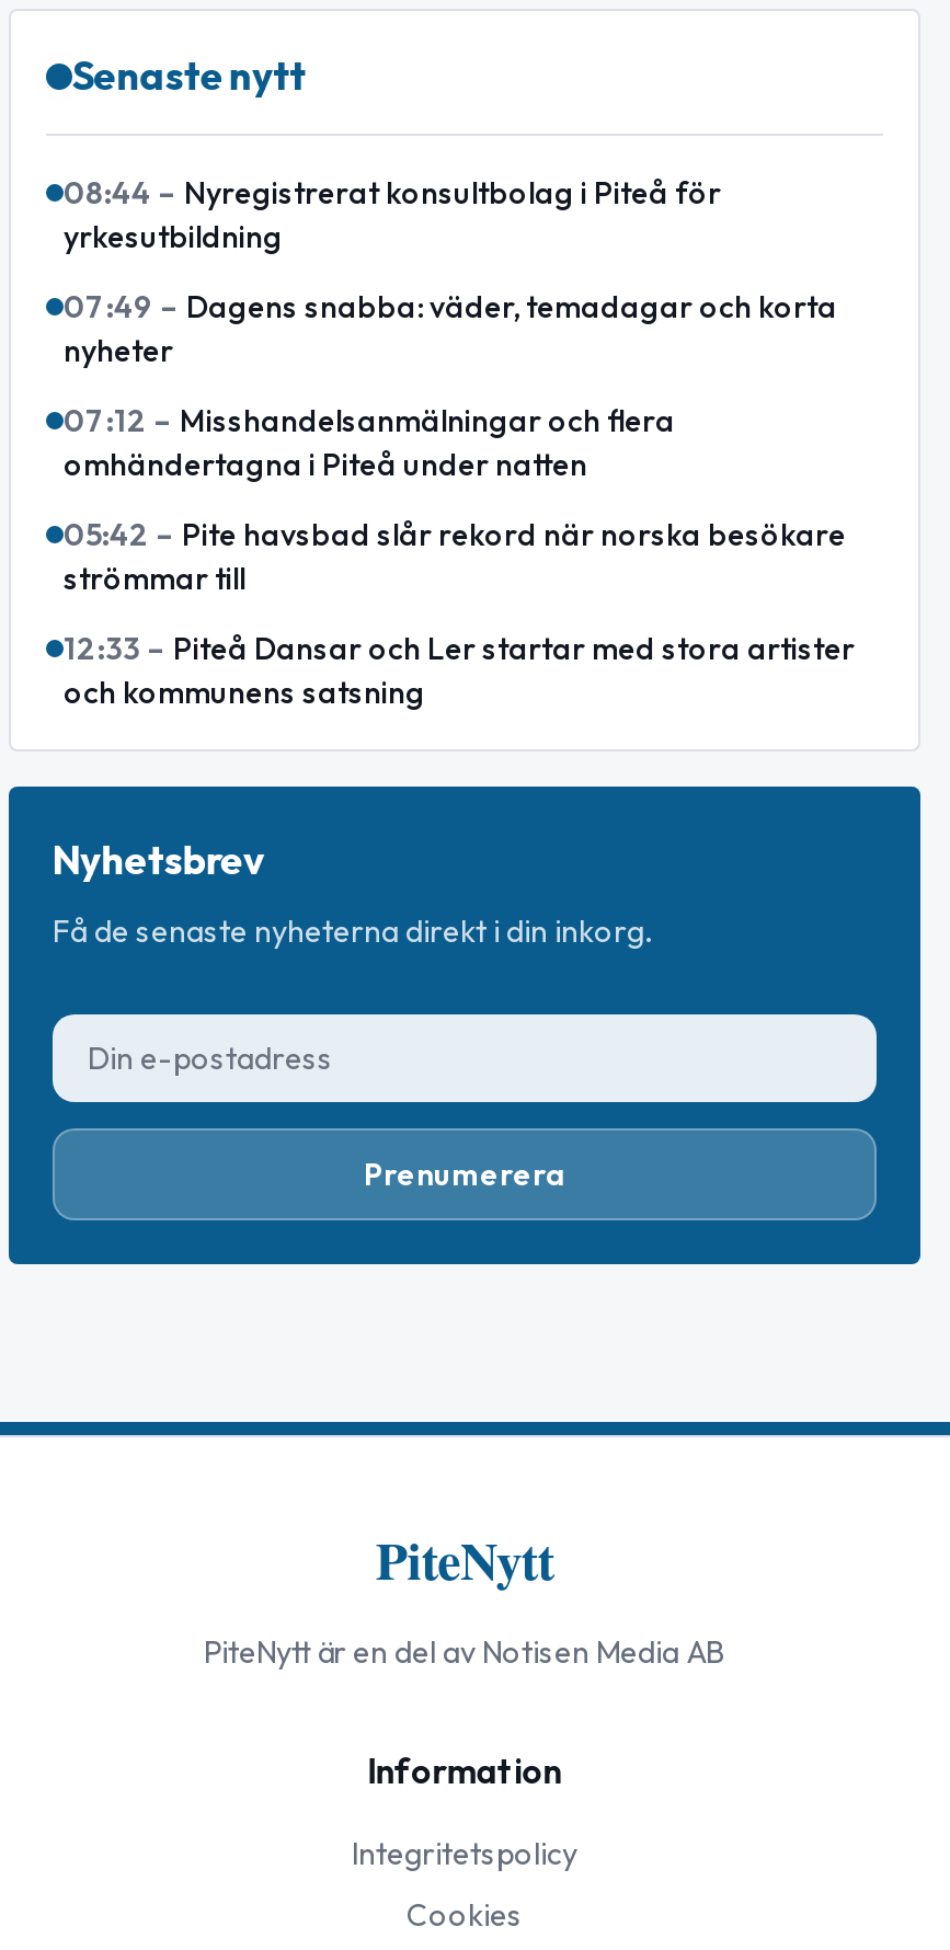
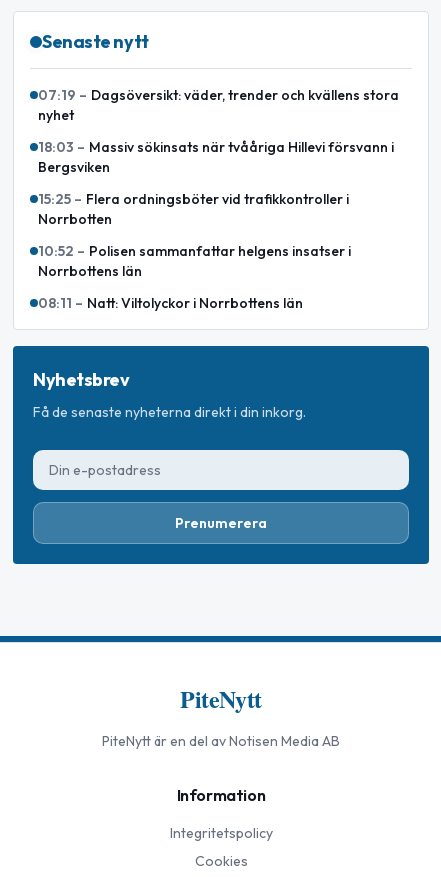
[64,174,721,257] 08:44 – Nyregistrerat konsultbolag i Piteå för | yrkesutbildning -> [38,86,399,124] 07:19 – Dagsöversikt: väder, trender och kvällens stora | nyhet
[64,287,837,371] 07:49 – Dagens snabba: väder, temadagar och korta | nyheter -> [38,138,394,176] 18:03 – Massiv sökinsats när tvååriga Hillevi försvann i | Bergsviken
[64,401,675,485] 07:12 – Misshandelsanmälningar och flera | omhändertagna i Piteå under natten -> [38,190,349,228] 15:25 – Flera ordningsböter vid trafikkontroller i | Norrbotten
[64,515,846,599] 05:42 – Pite havsbad slår rekord när norska besökare | strömmar till -> [38,242,351,280] 10:52 – Polisen sammanfattar helgens insatser i | Norrbottens län
[64,629,855,713] 12:33 – Piteå Dansar och Ler startar med stora artister | och kommunens satsning -> [38,294,303,312] 08:11 – Natt: Viltolyckor i Norrbottens län

